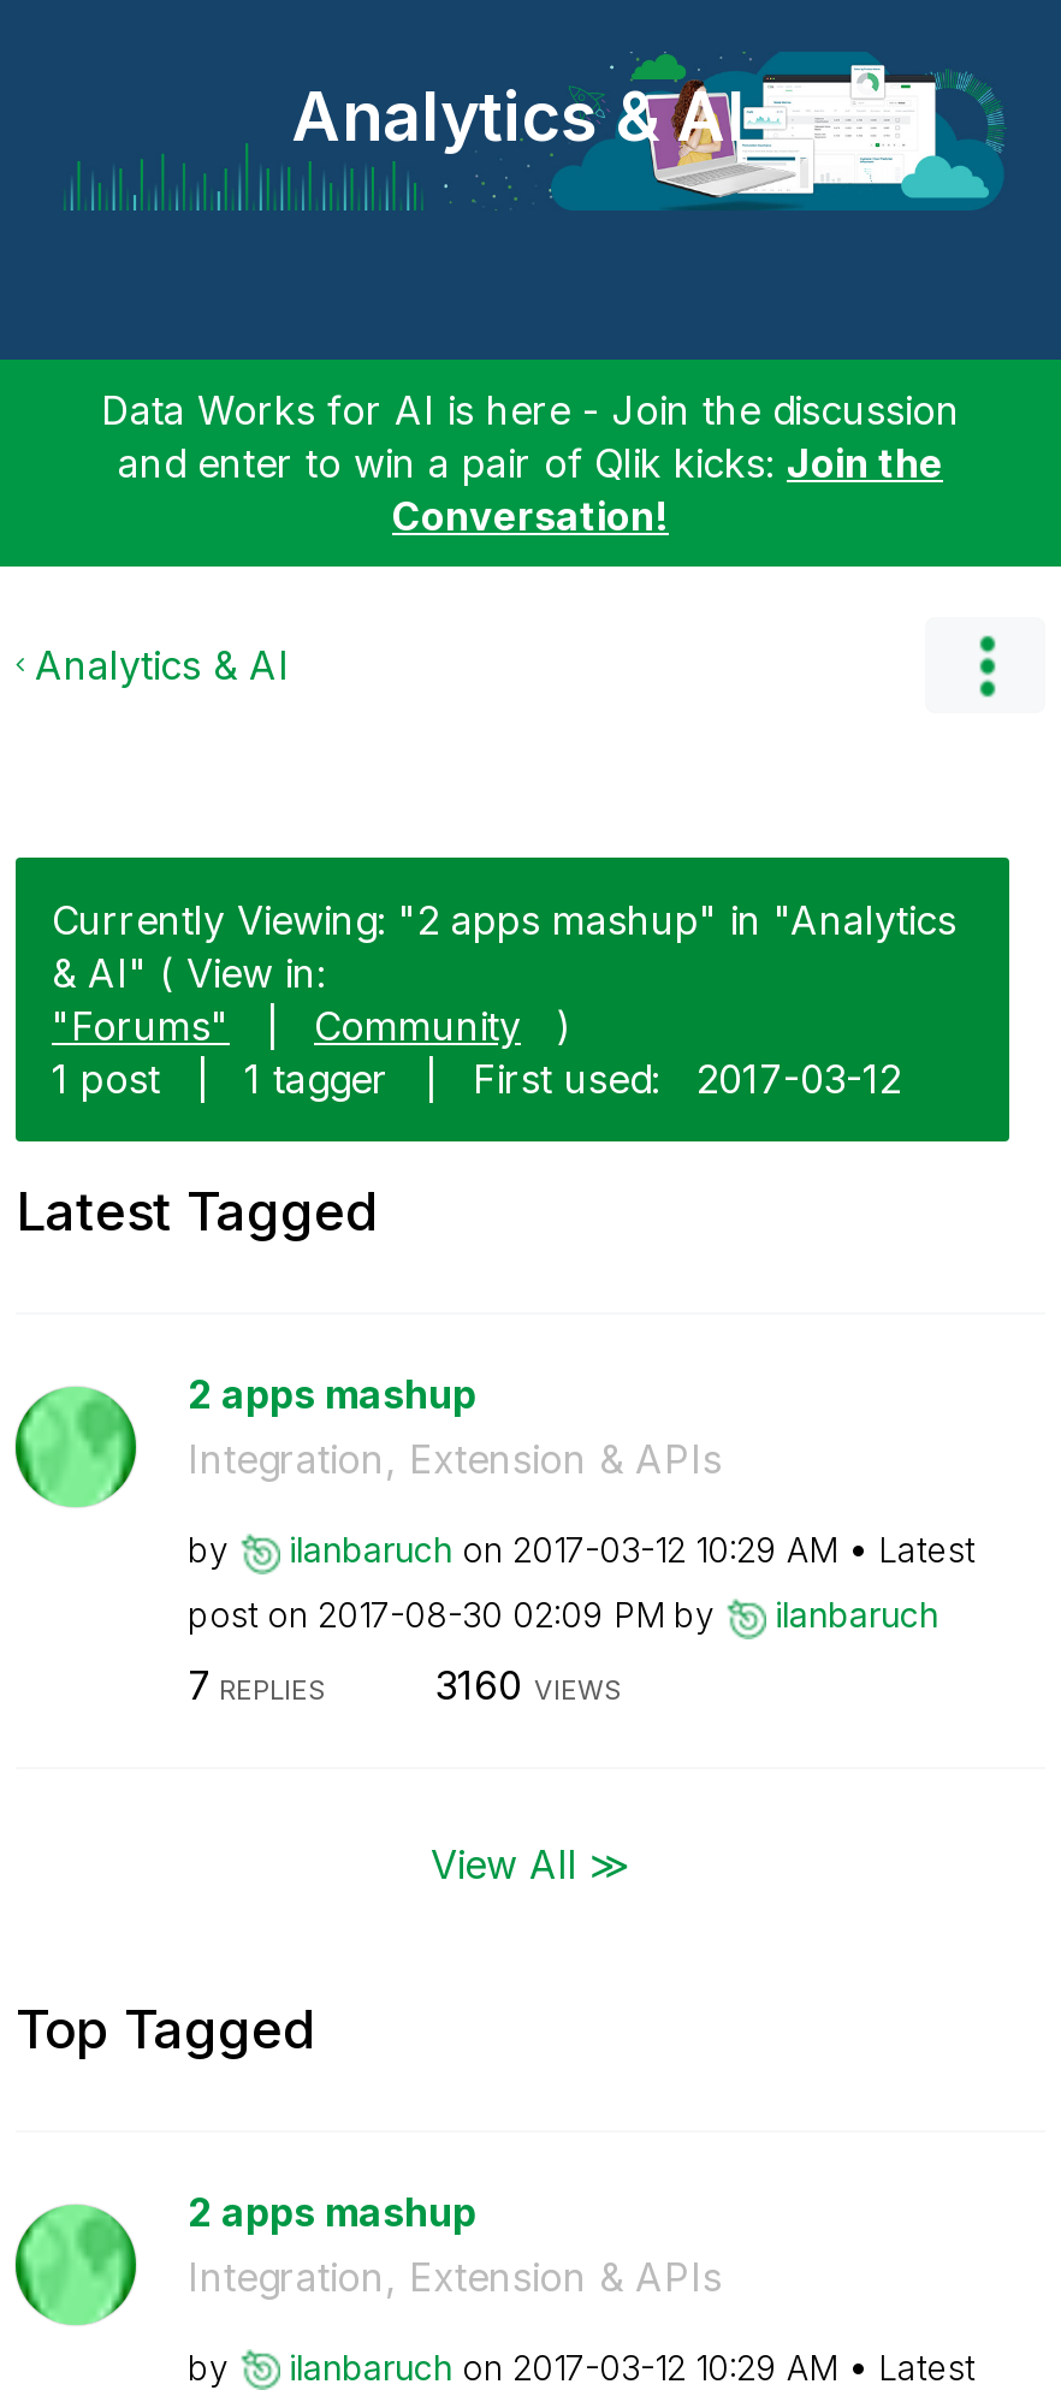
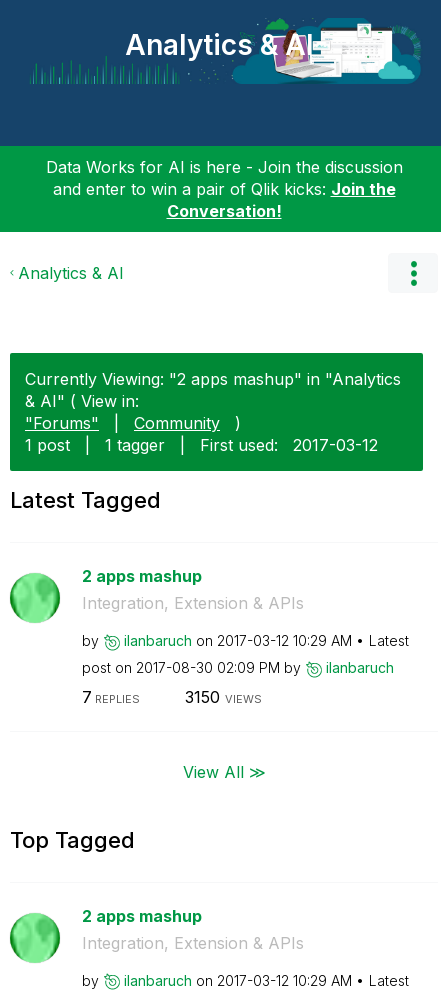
[435,1660,623,1708] 3160 VIEWS -> [184,686,261,706] 3150 VIEWS

